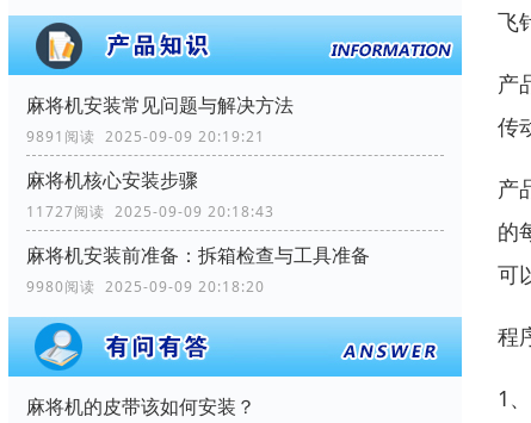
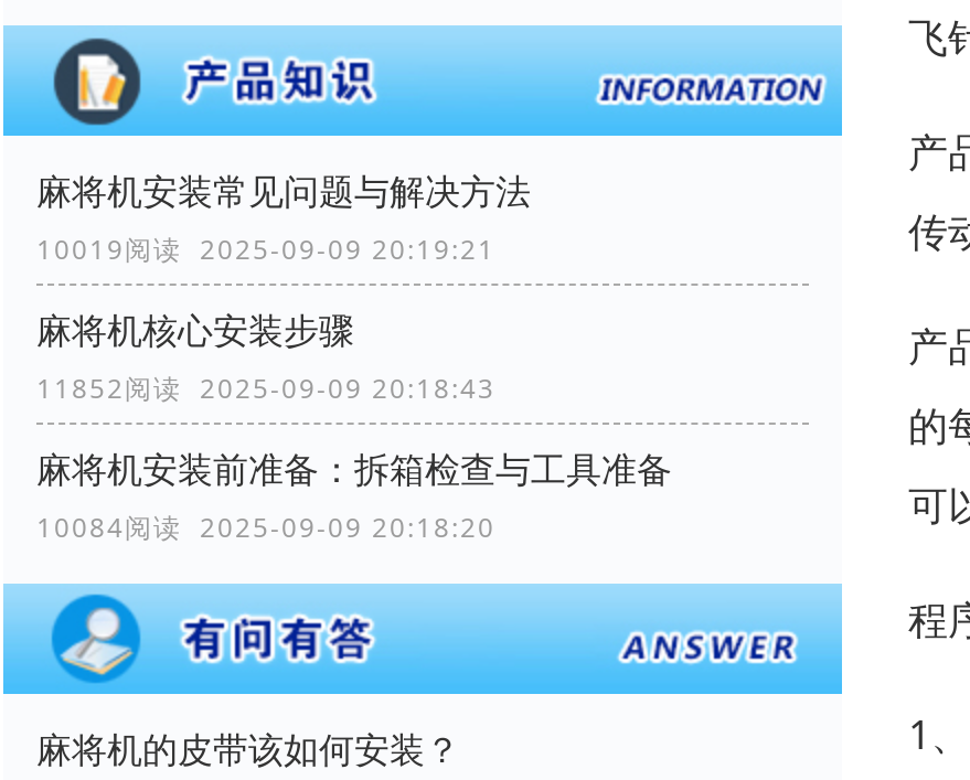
[26,127,265,147] 9891阅读 2025-09-09 20:19:21 -> [36,231,495,269] 10019阅读 2025-09-09 20:19:21
[26,202,274,222] 11727阅读 2025-09-09 20:18:43 -> [36,370,495,408] 11852阅读 2025-09-09 20:18:43
[26,277,265,297] 9980阅读 2025-09-09 20:18:20 -> [36,509,495,547] 10084阅读 2025-09-09 20:18:20

